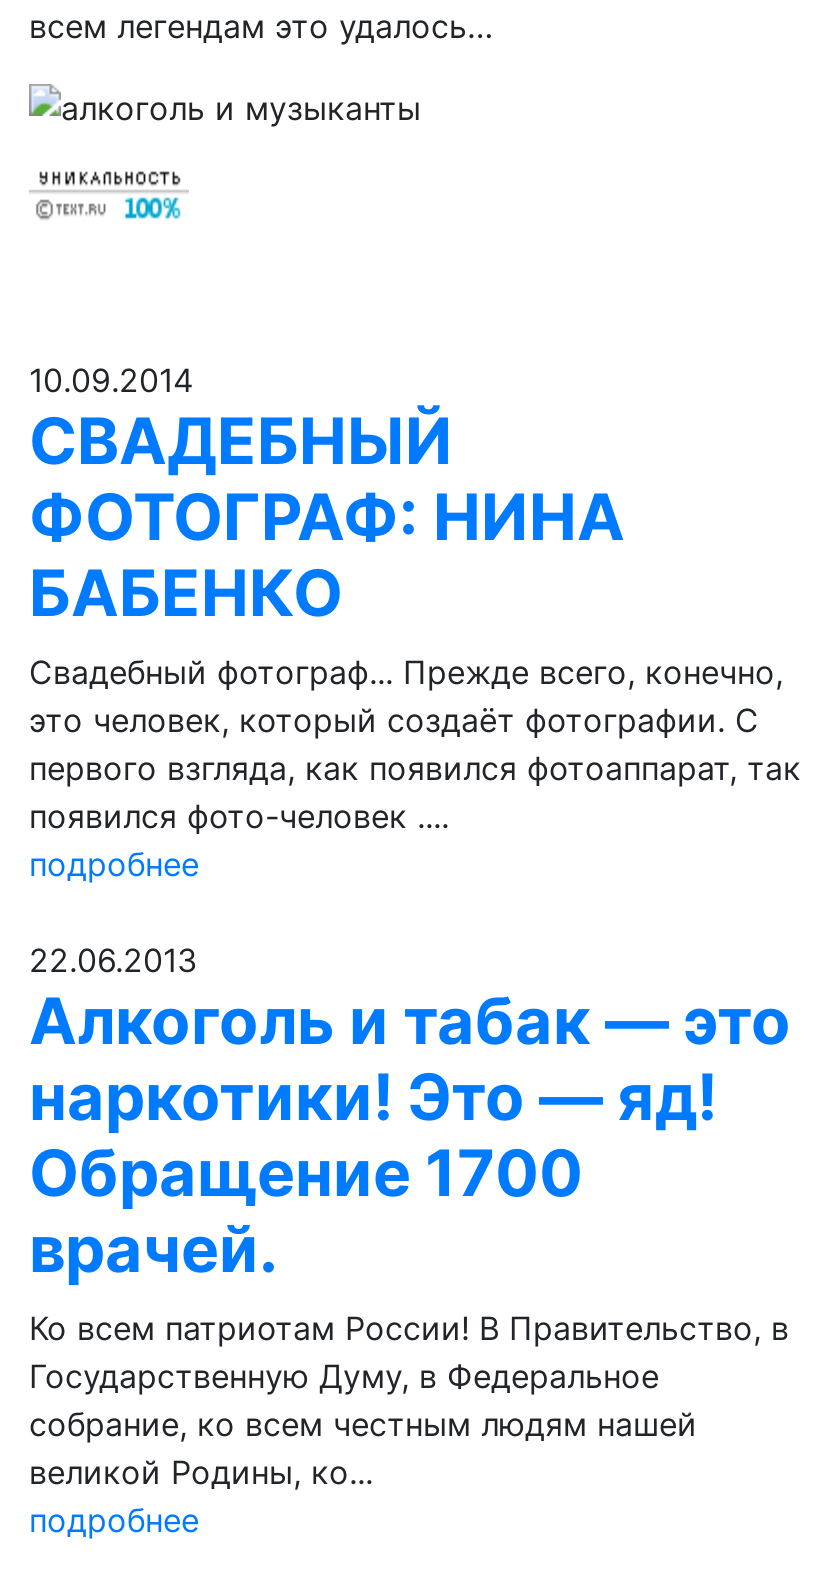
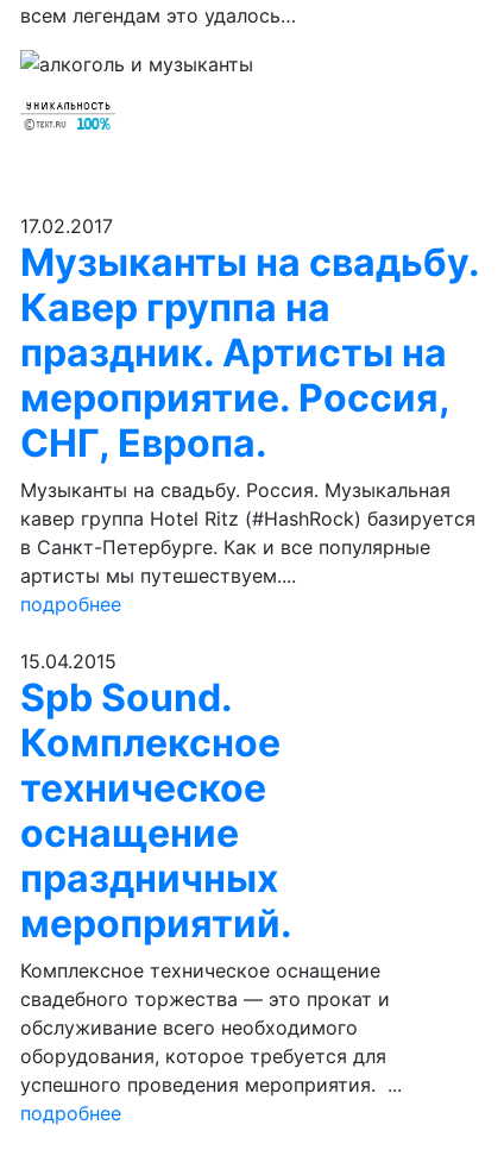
[29,361,801,837] 10.09.2014 | СВАДЕБНЫЙ | ФОТОГРАФ: НИНА | БАБЕНКО | Свадебный фотограф... Прежде всего, конечно, | это человек, который создаёт фотографии. С | первого взгляда, как появился фотоаппарат, так | появился фото-человек .... -> [20,214,479,588] 17.02.2017 | Музыканты на свадьбу. | Кавер группа на | праздник. Артисты на | мероприятие. Россия, | СНГ, Европа. | Музыканты на свадьбу. Россия. Музыкальная | кавер группа Hotel Ritz (#HashRock) базируется | в Санкт-Петербурге. Как и все популярные | артисты мы путешествуем....
[29,941,791,1493] 22.06.2013 | Алкоголь и табак — это | наркотики! Это — яд! | Обращение 1700 | врачей. | Ко всем патриотам России! В Правительство, в | Государственную Думу, в Федеральное | собрание, ко всем честным людям нашей | великой Родины, ко... -> [20,650,402,1097] 15.04.2015 | Spb Sound. | Комплексное | техническое | оснащение | праздничных | мероприятий. | Комплексное техническое оснащение | свадебного торжества — это прокат и | обслуживание всего необходимого | оборудования, которое требуется для | успешного проведения мероприятия. ...

